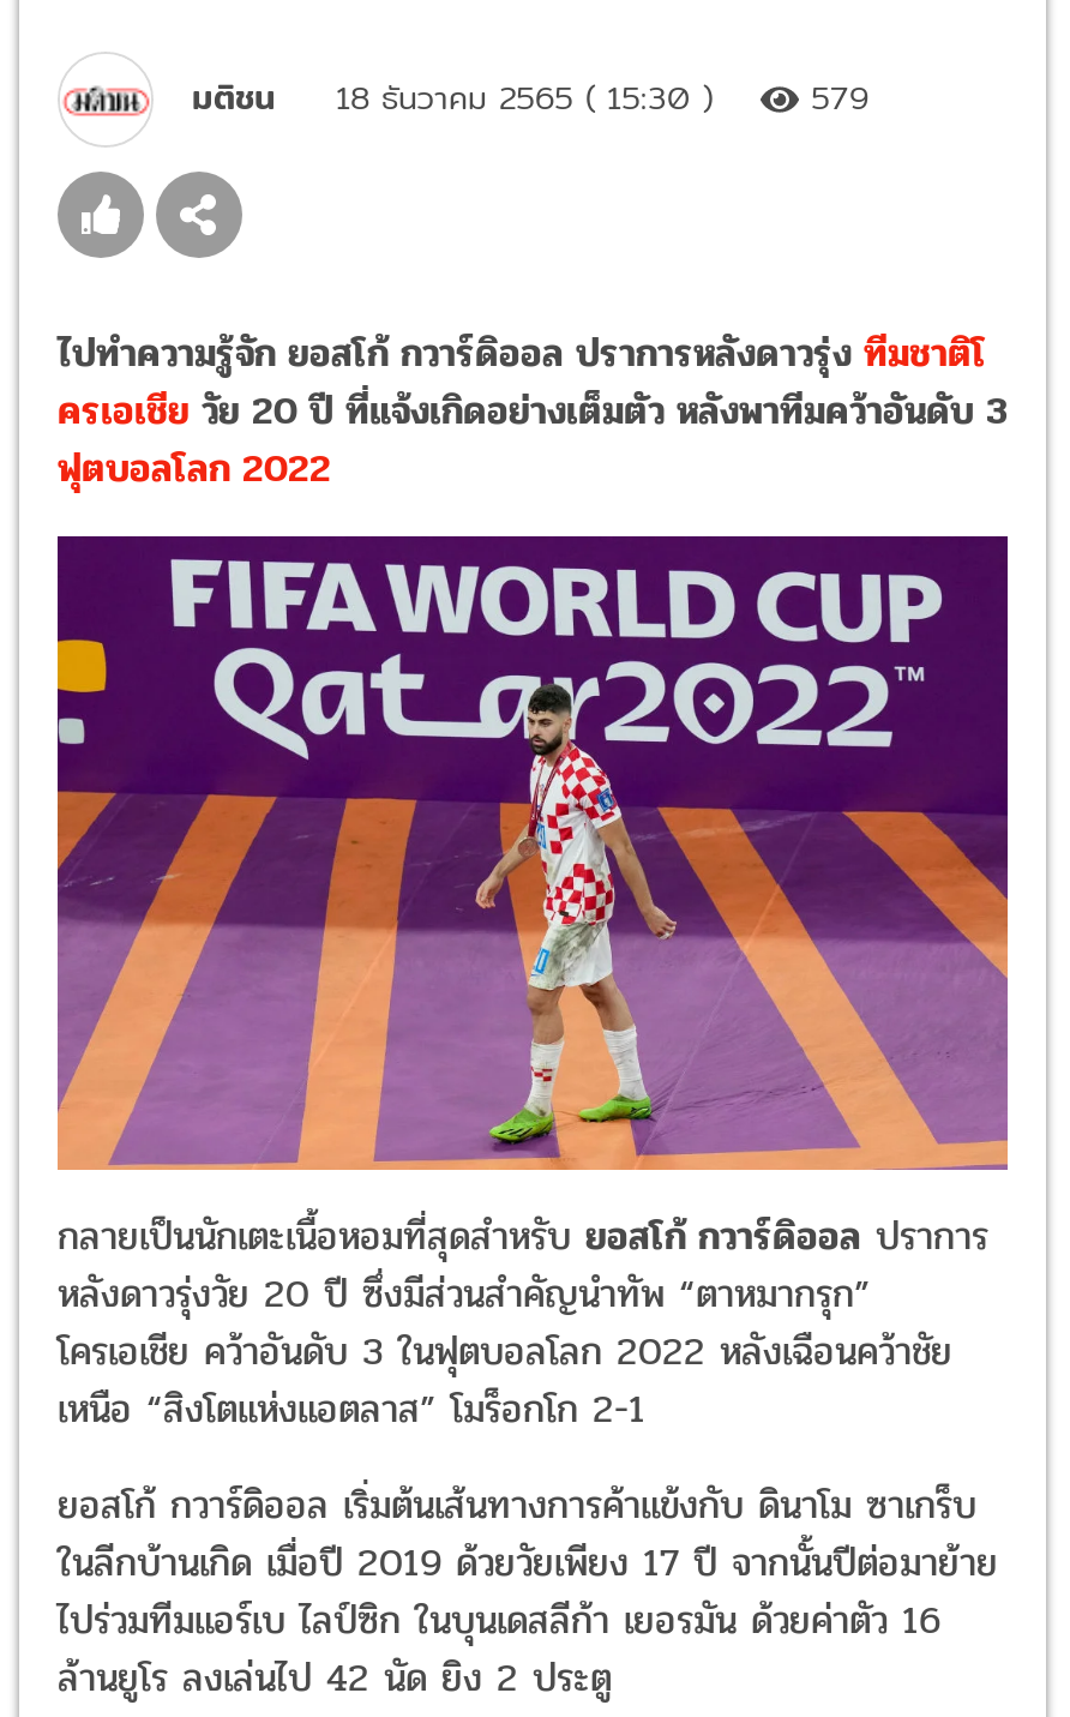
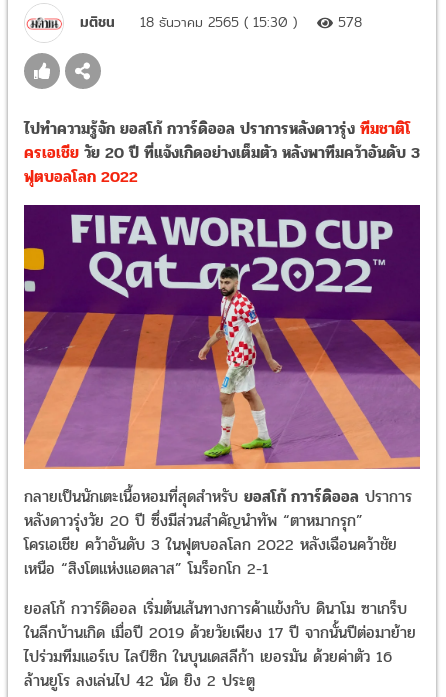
[811,74,868,122] 579 -> [338,12,362,32] 578

